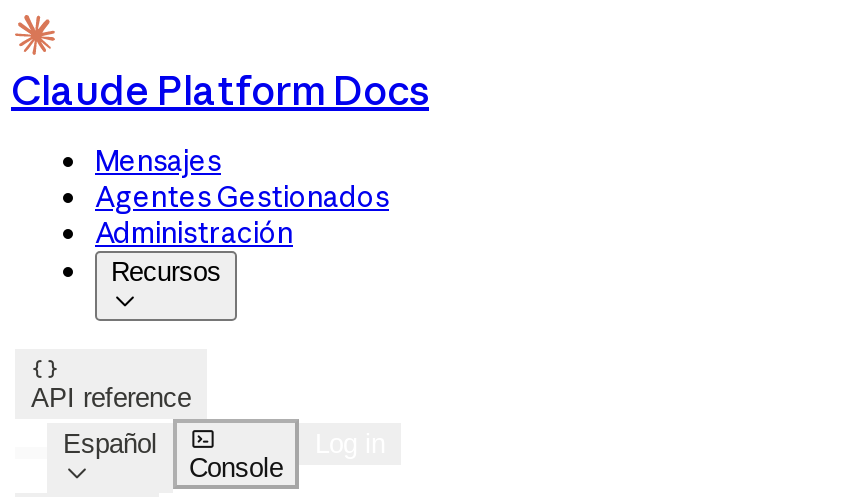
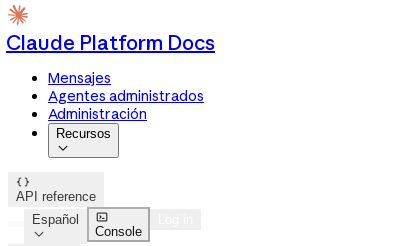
[95,179,389,215] Agentes Gestionados -> [48,87,204,105] Agentes administrados

